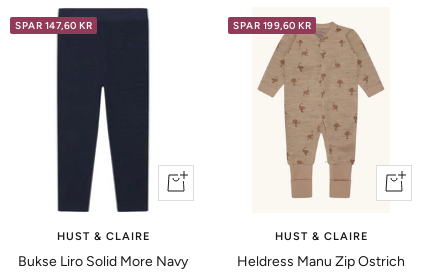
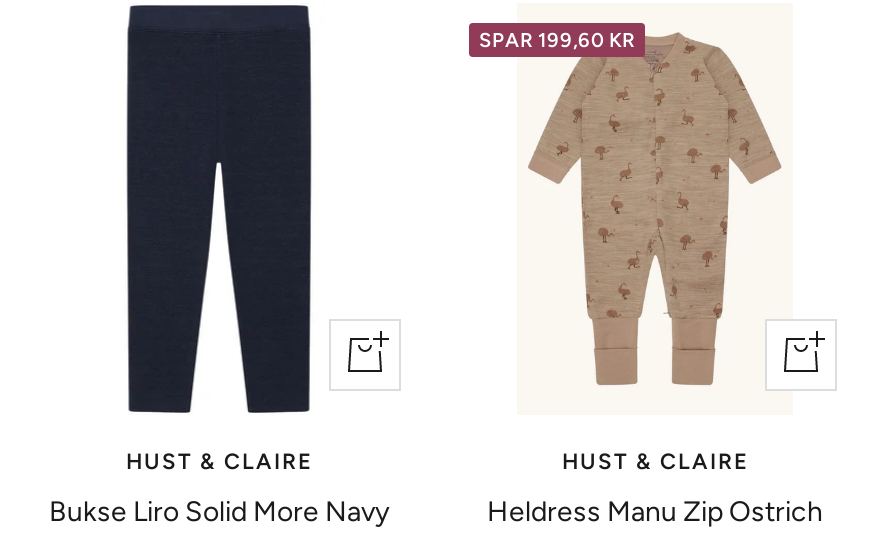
[15,19,92,32] SPAR 147,60 KR -> none

